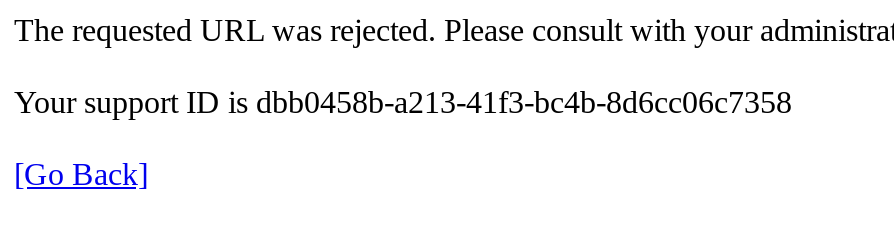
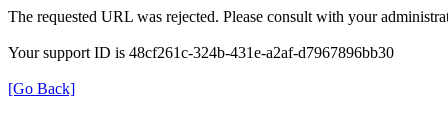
[14,85,792,119] Your support ID is dbb0458b-a213-41f3-bc4b-8d6cc06c7358 -> [8,44,394,61] Your support ID is 48cf261c-324b-431e-a2af-d7967896bb30

